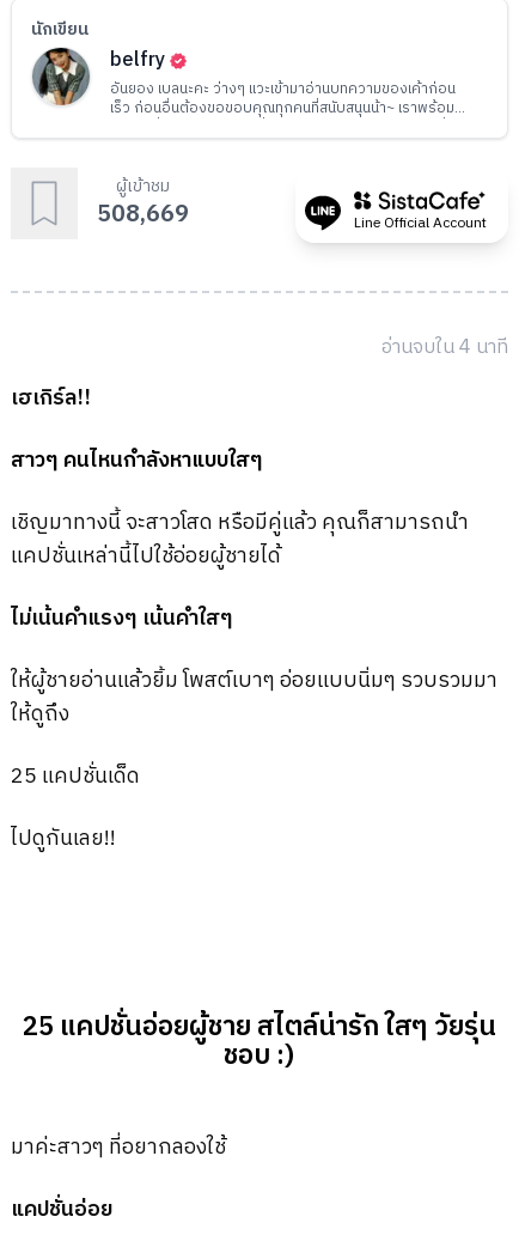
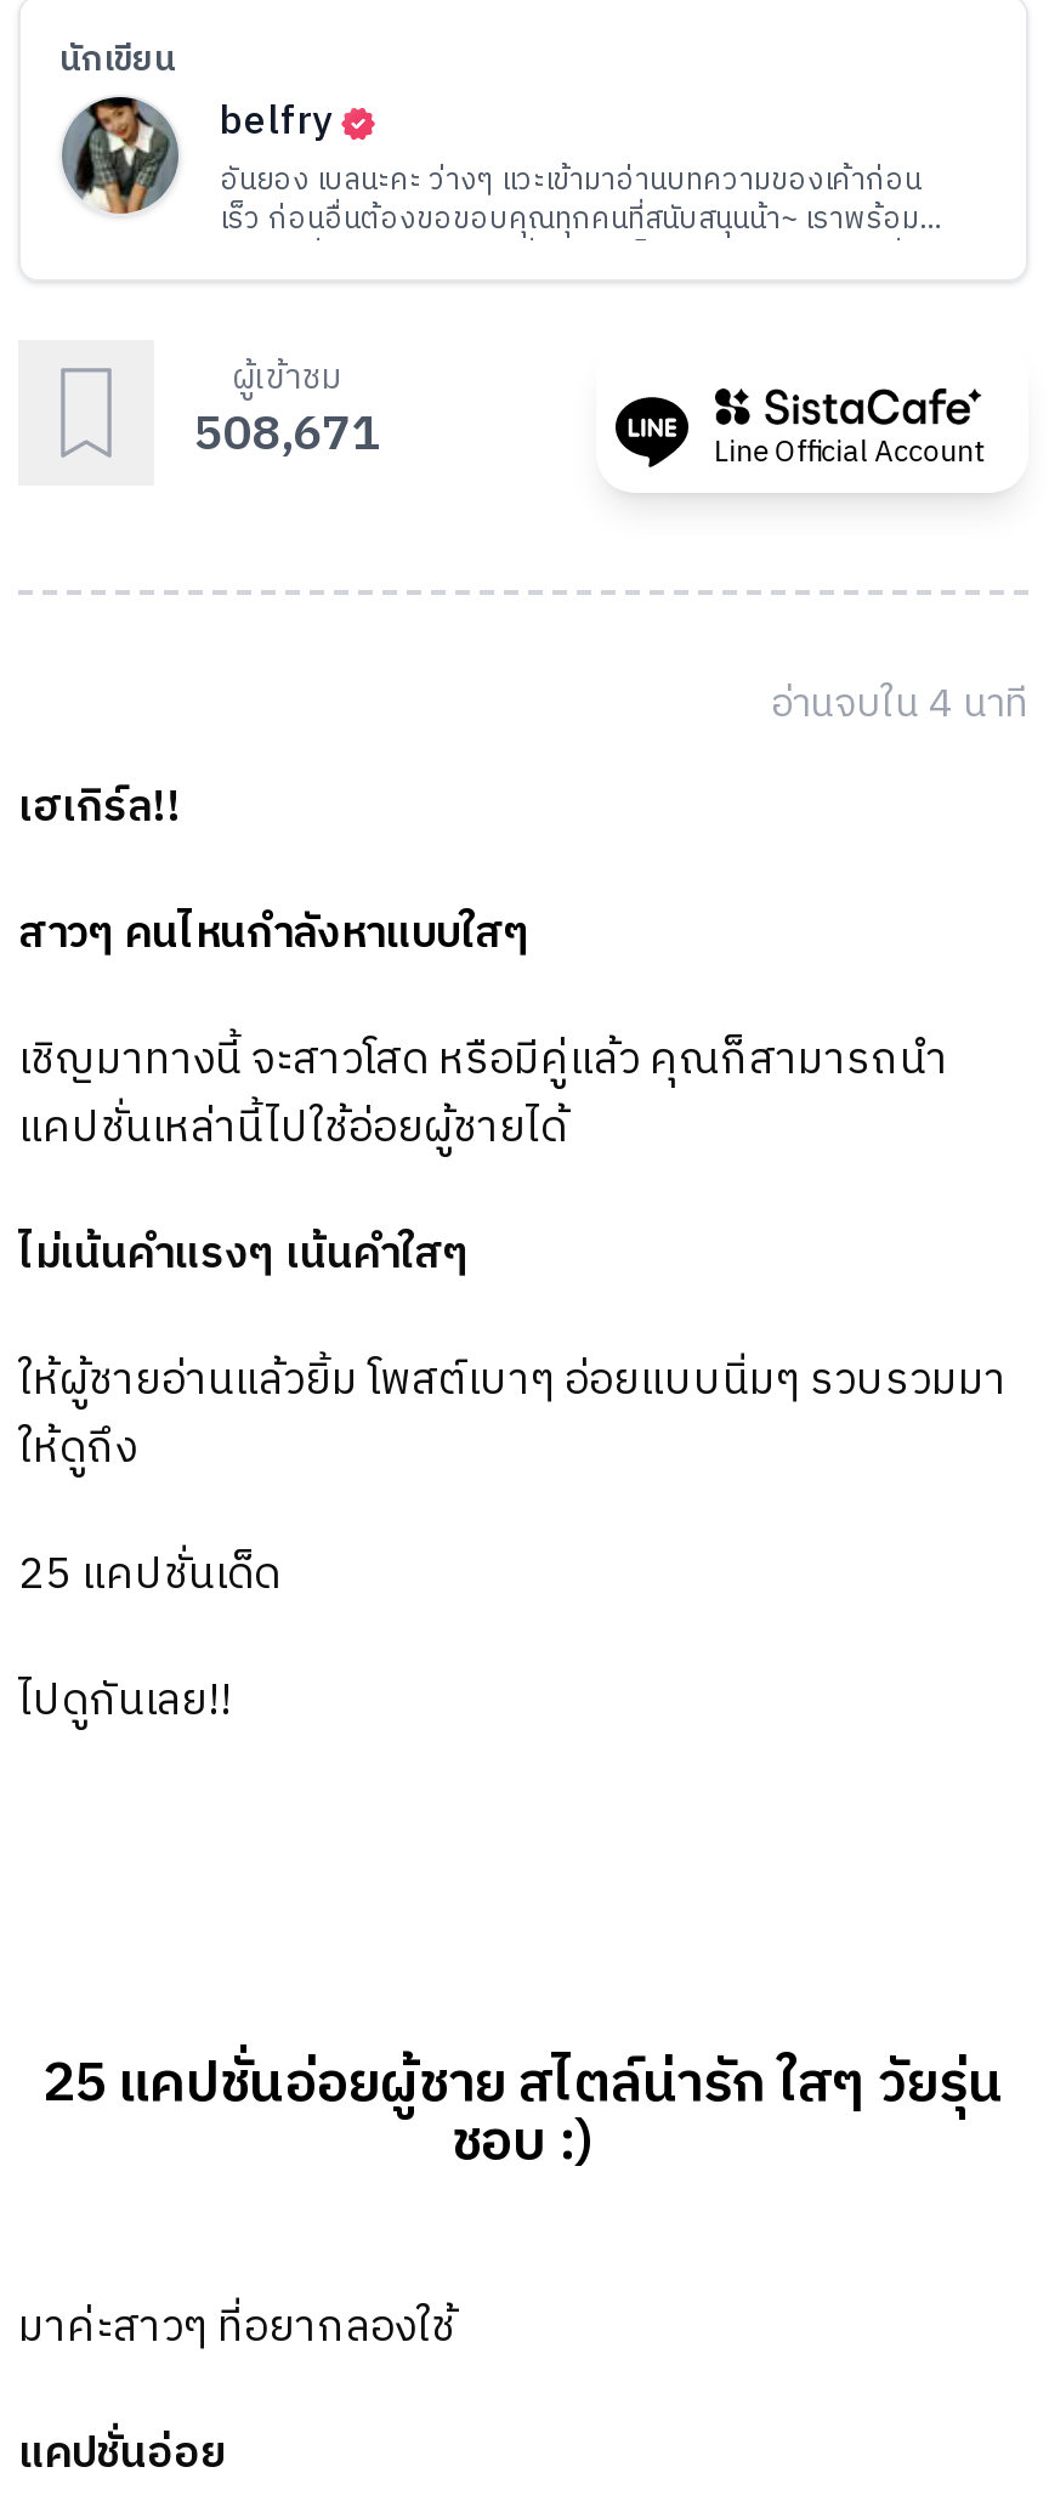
[97,195,189,235] 508,669 -> [193,396,380,476] 508,671

